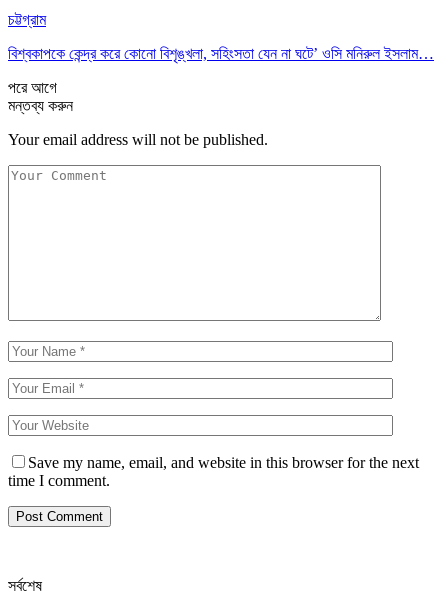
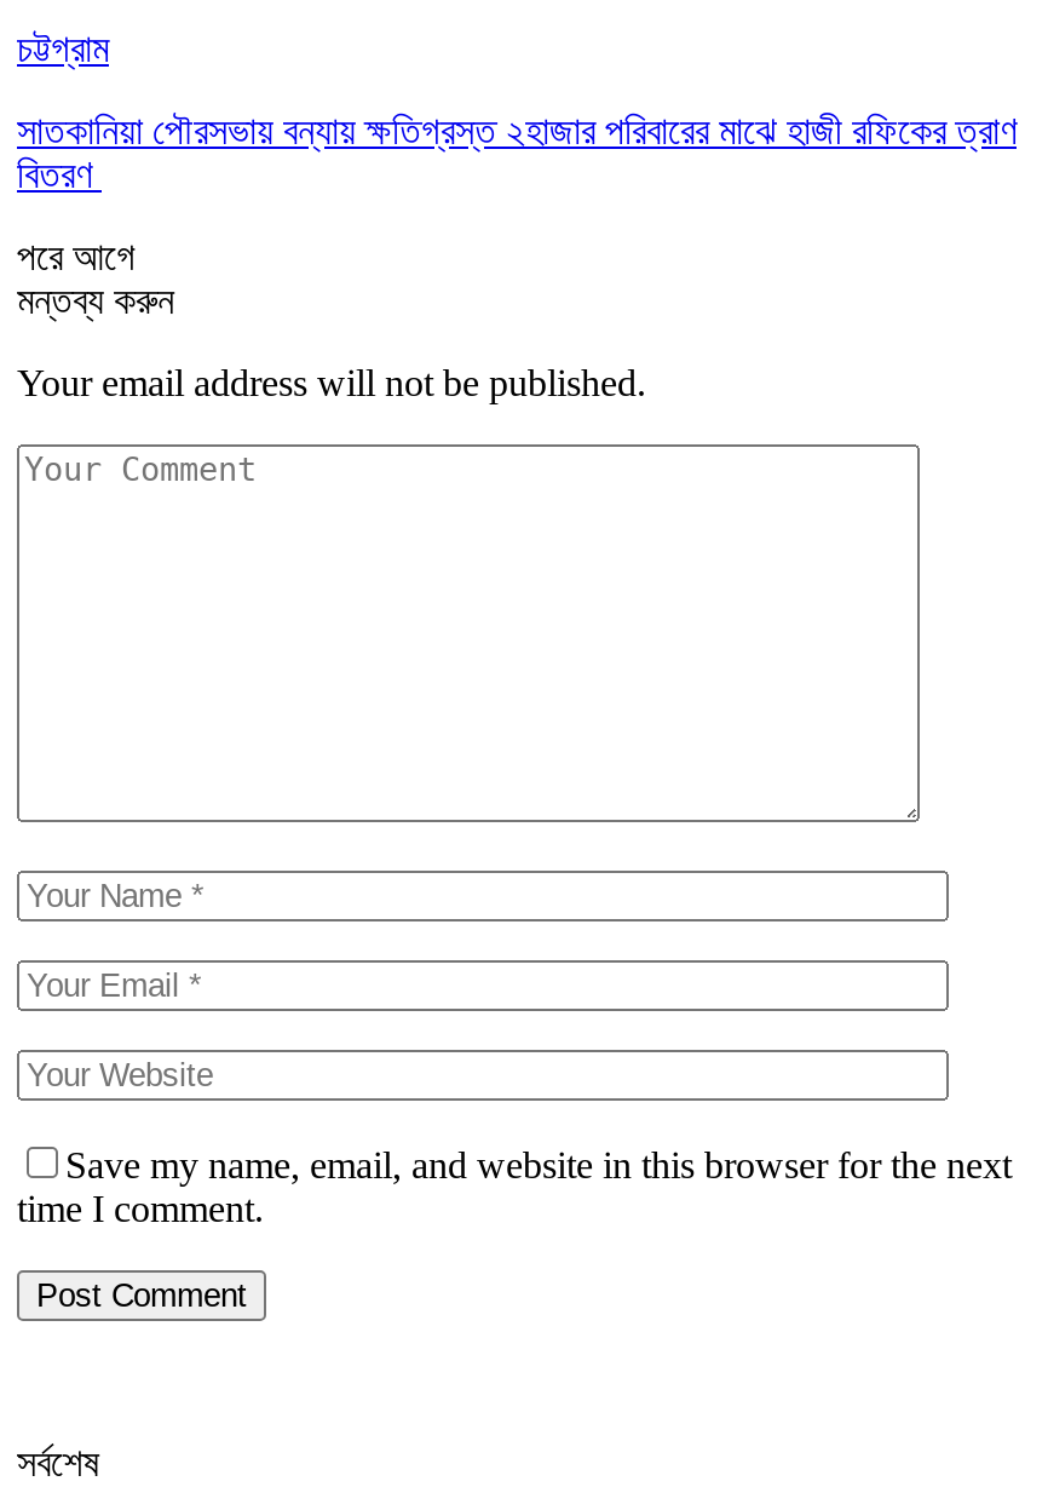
[8,45,434,62] বিশ্বকাপকে কেন্দ্র করে কোনো বিশৃঙ্খলা, সহিংসতা যেন না ঘটে’ ওসি মনিরুল ইসলাম… -> [17,109,1017,194] সাতকানিয়া পৌরসভায় বন্যায় ক্ষতিগ্রস্ত ২হাজার পরিবারের মাঝে হাজী রফিকের ত্রাণ | বিতরণ

